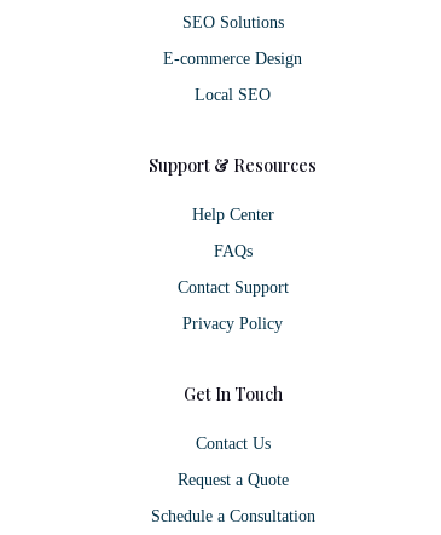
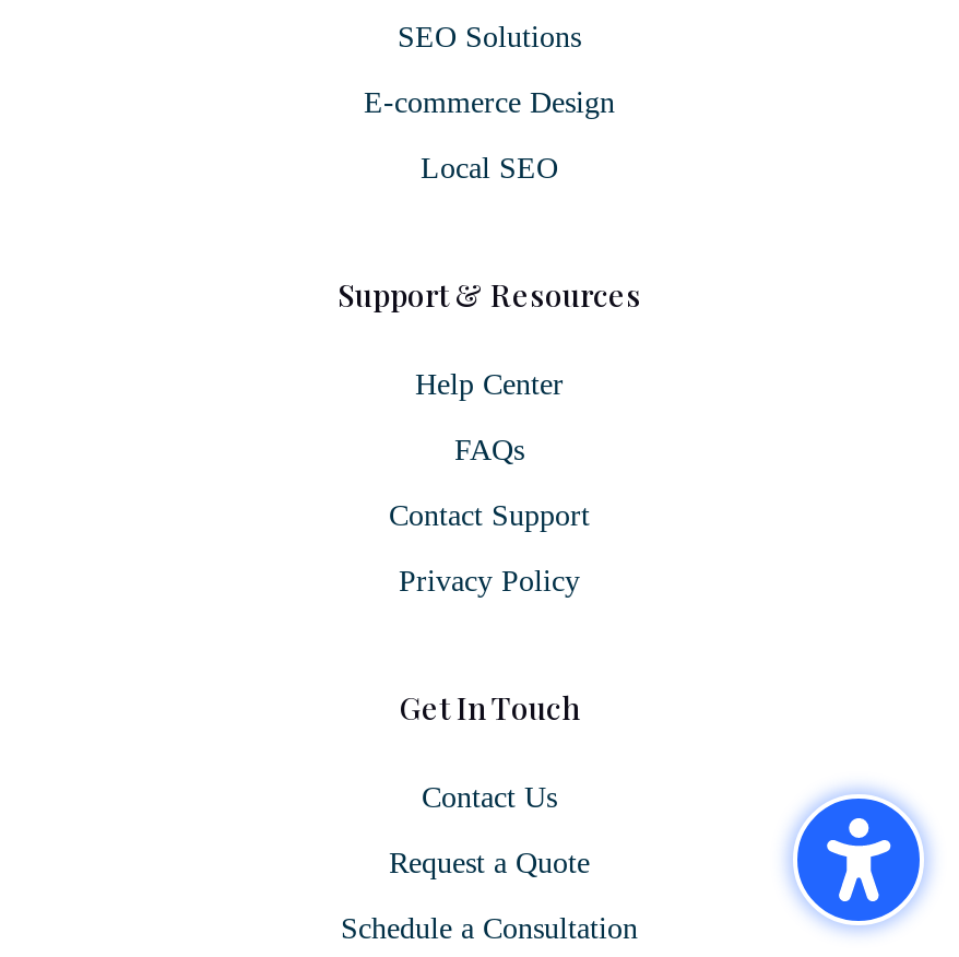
none -> [782,783,935,936] [image]

